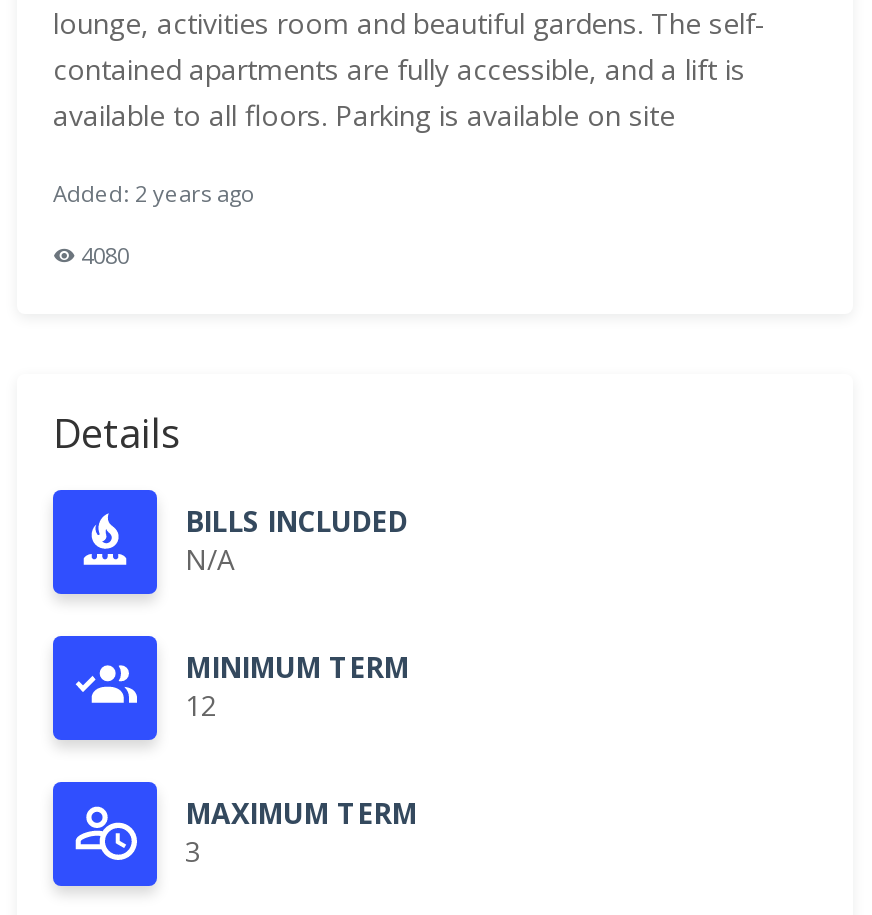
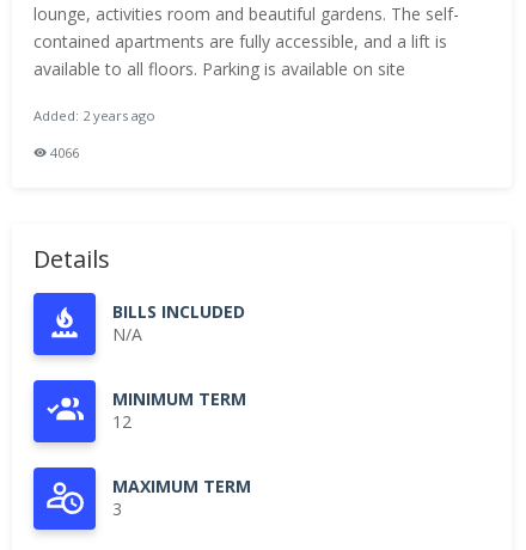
[75,240,129,270] 4080 -> [47,143,79,161] 4066

